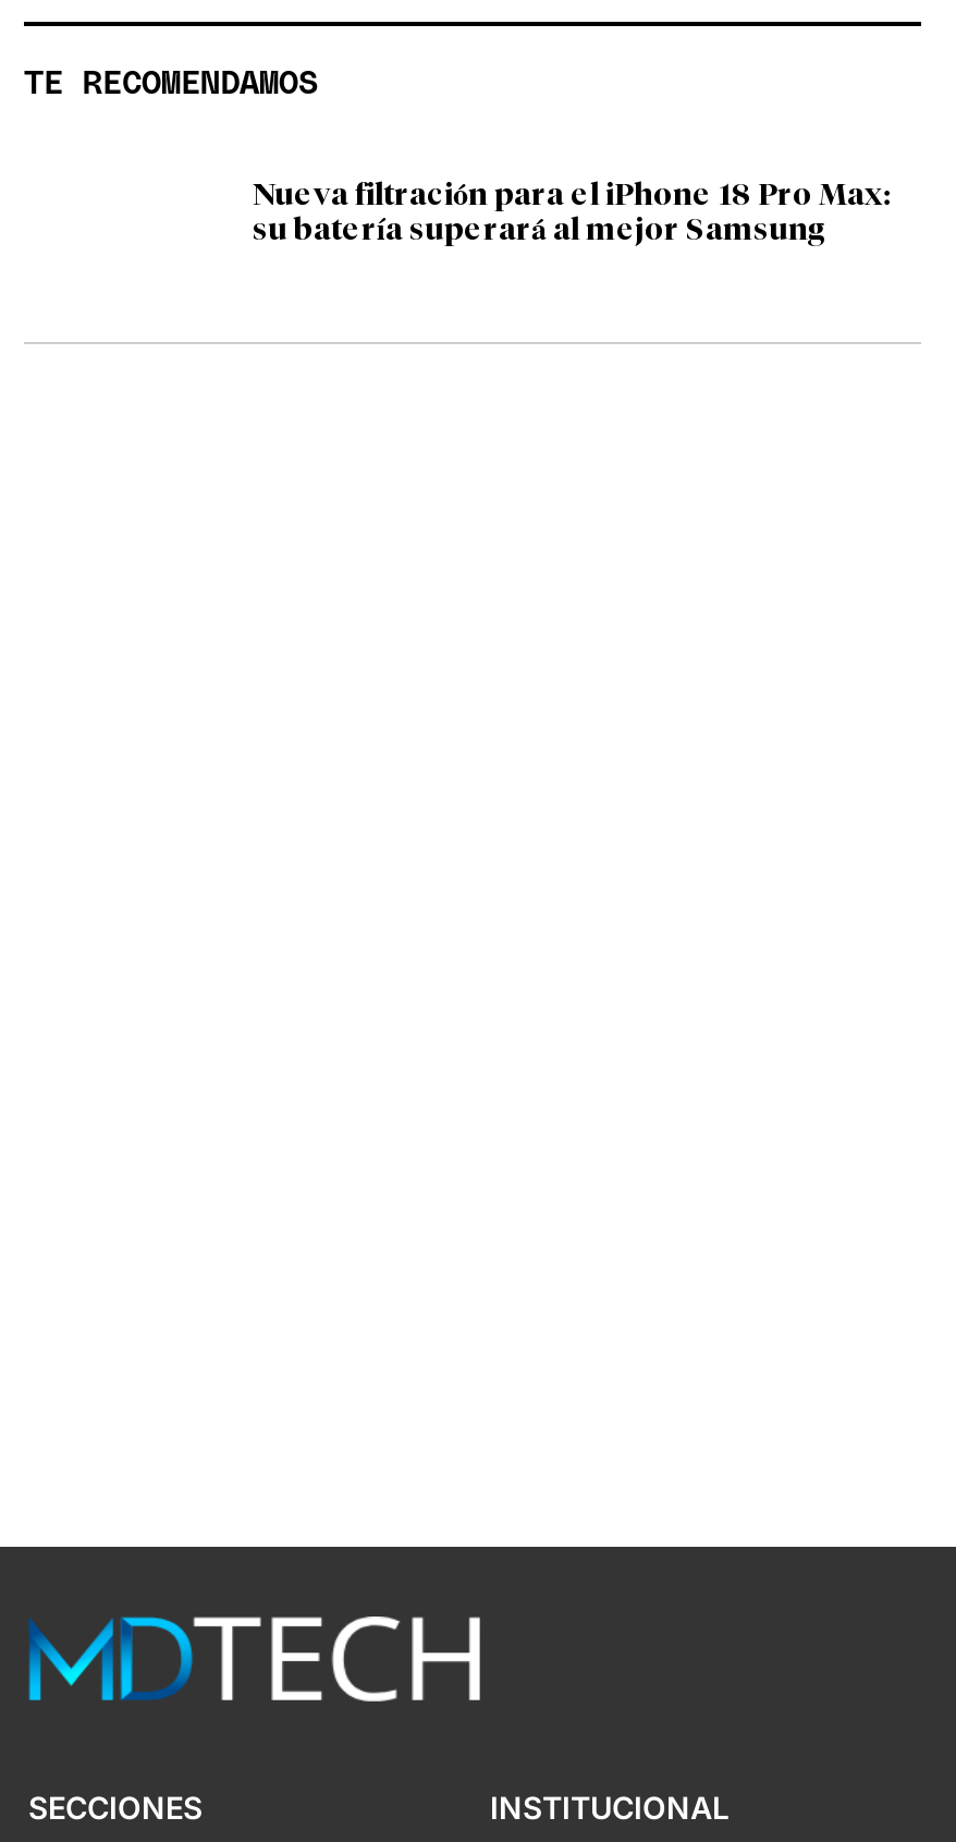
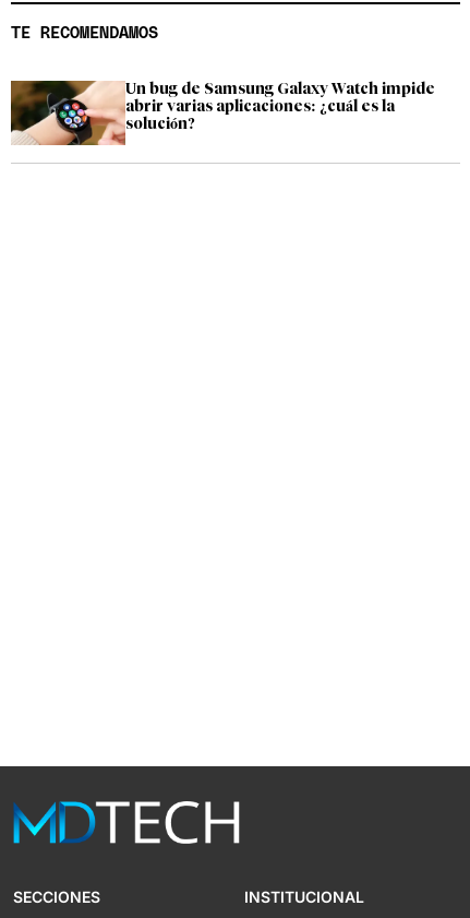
none -> [10,80,126,146] [image]
[253,177,893,249] Nueva filtración para el iPhone 18 Pro Max: | su batería superará al mejor Samsung -> [125,80,435,133] Un bug de Samsung Galaxy Watch impide | abrir varias aplicaciones: ¿cuál es la | solución?

